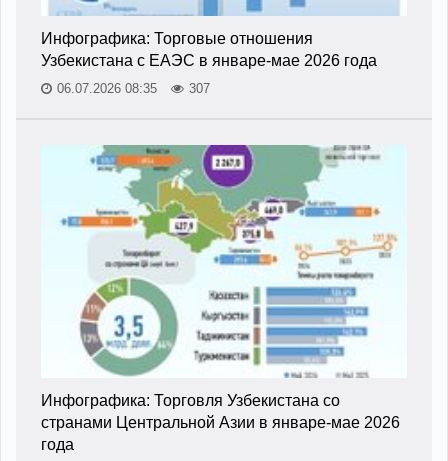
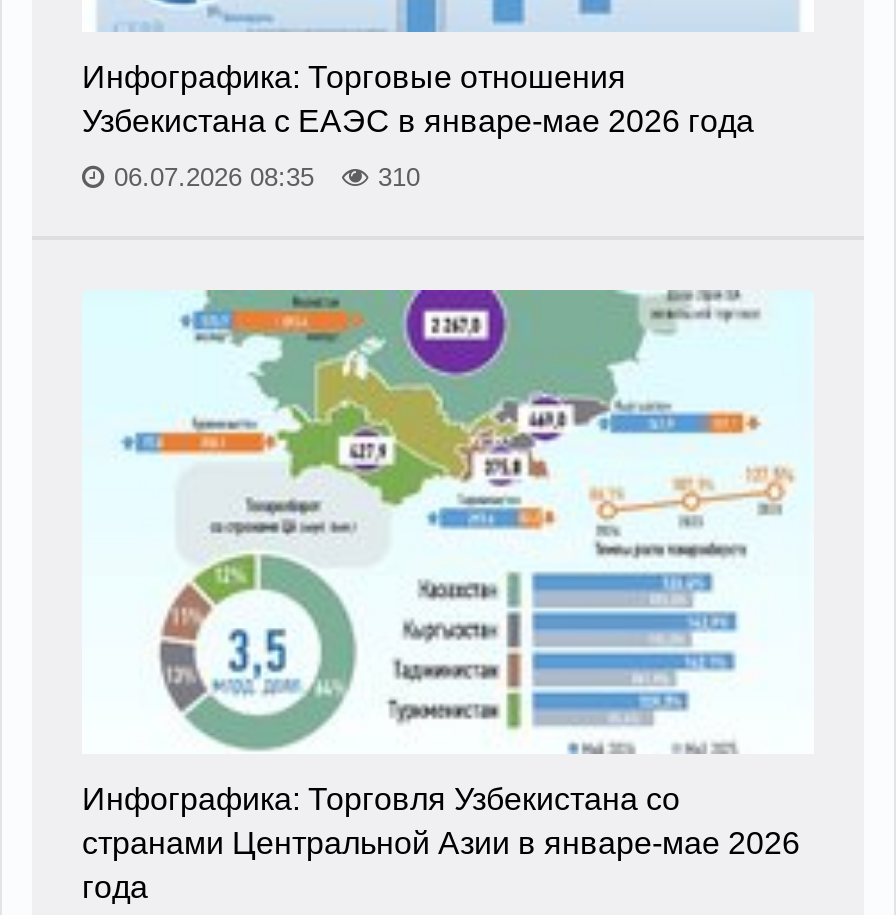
[57,81,210,96] 06.07.2026 08:35 307 -> [114,163,420,193] 06.07.2026 08:35 310

